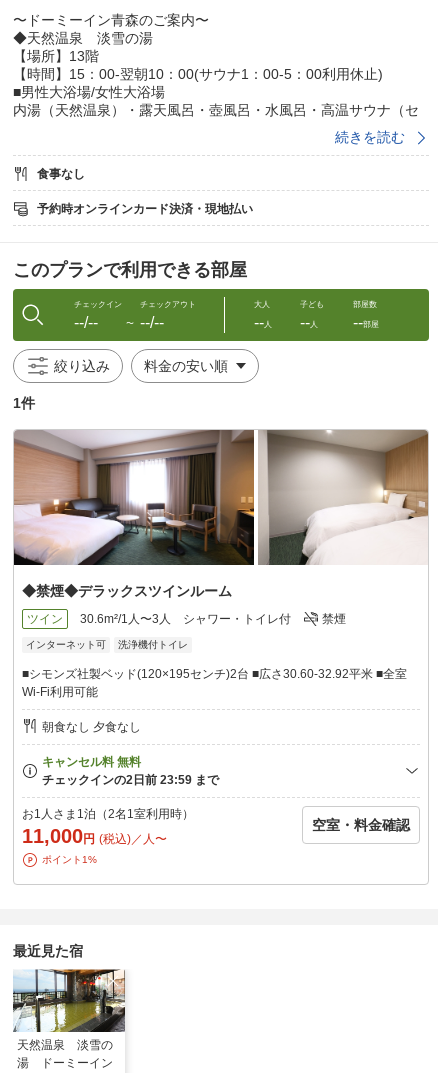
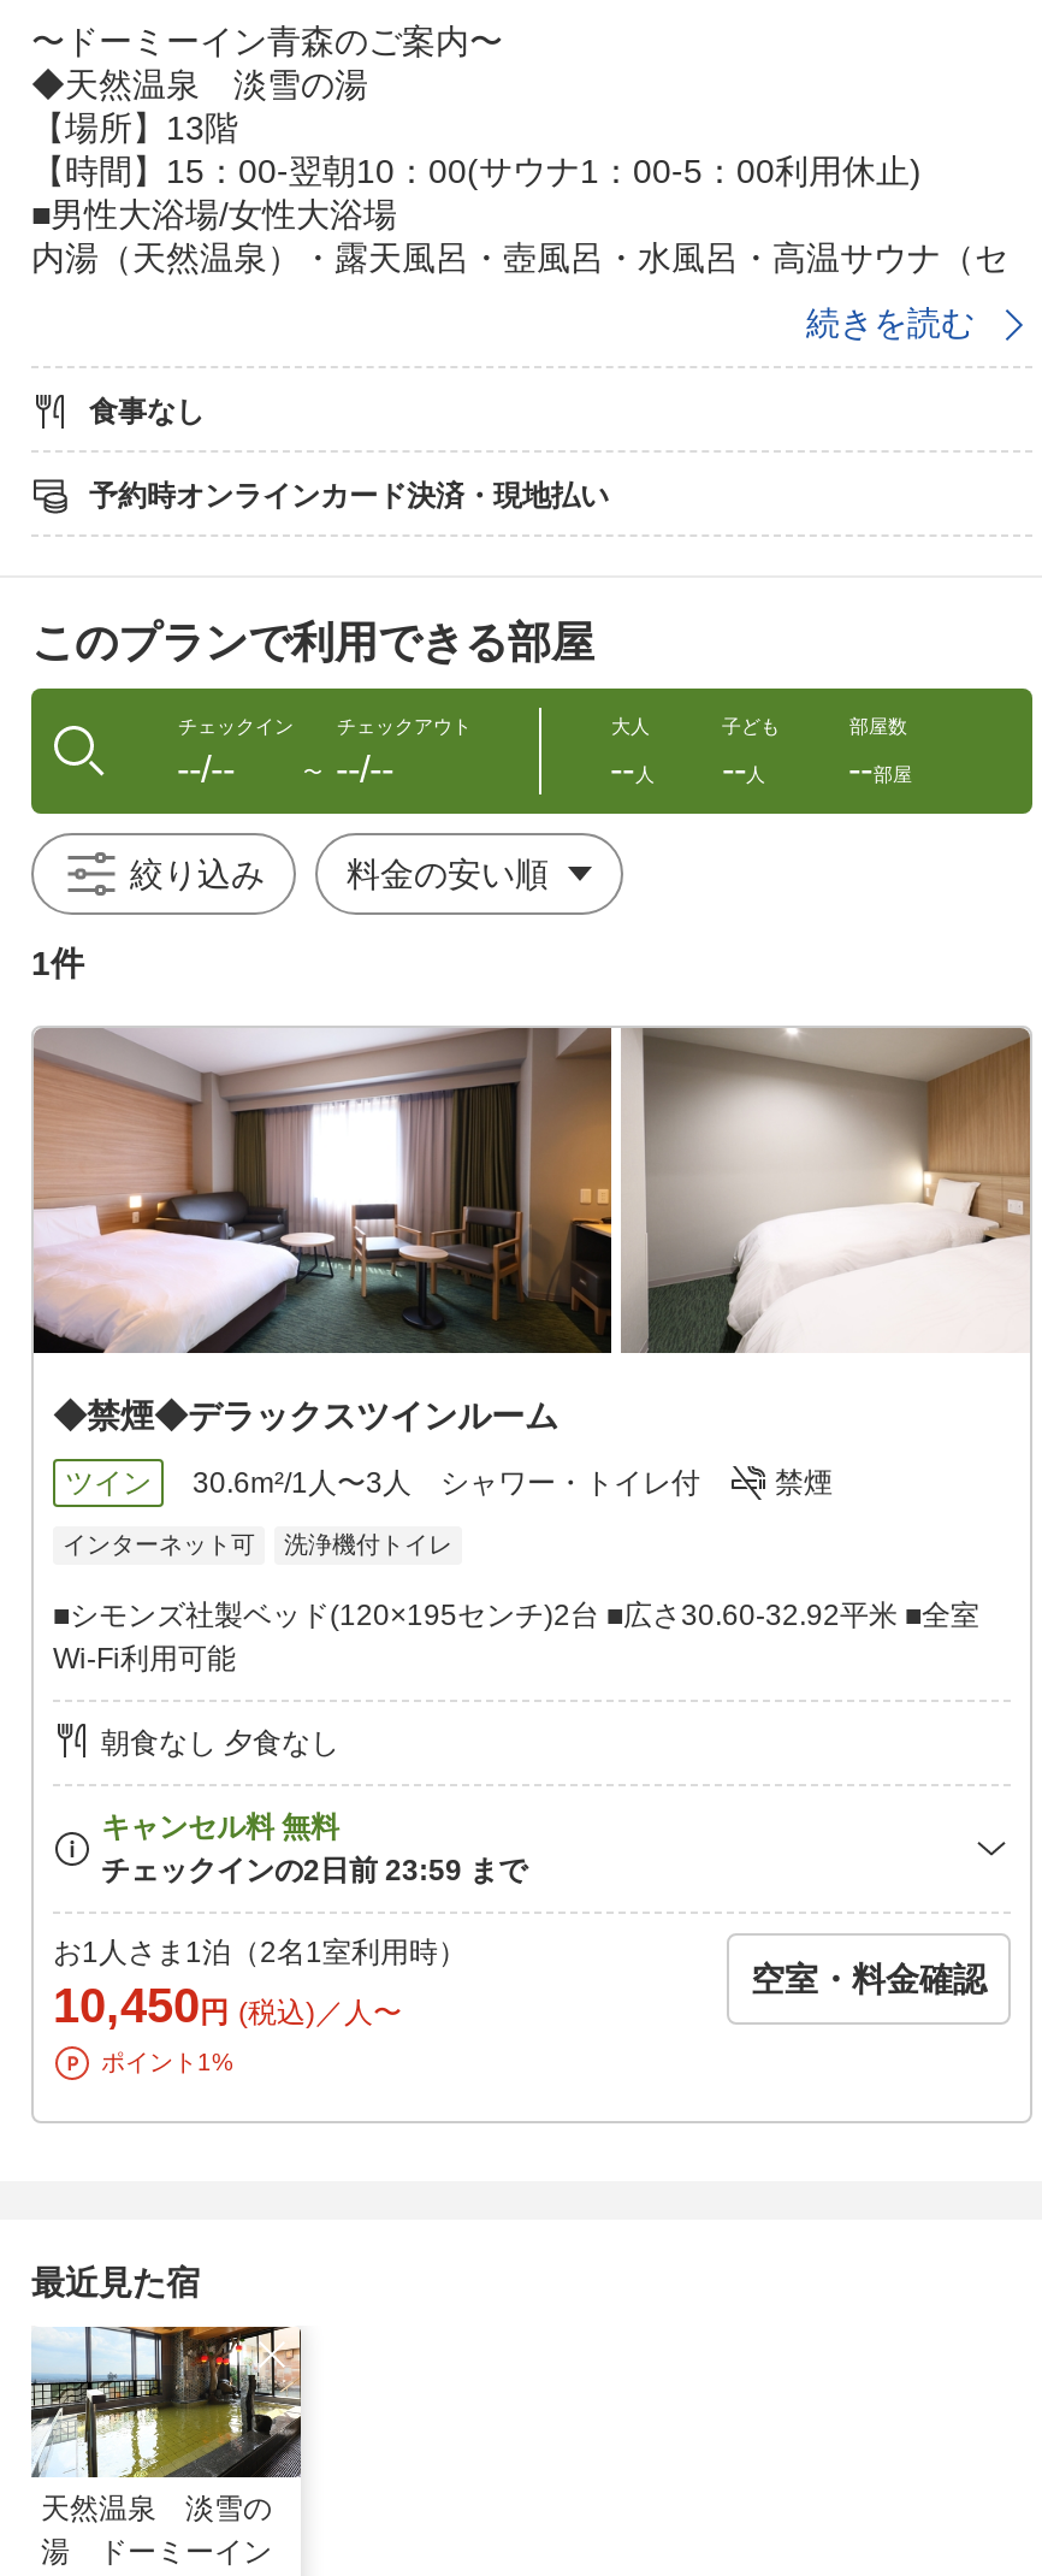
[22,825,167,847] 11,000円 (税込)／人〜 -> [53,1979,402,2032] 10,450円 (税込)／人〜

